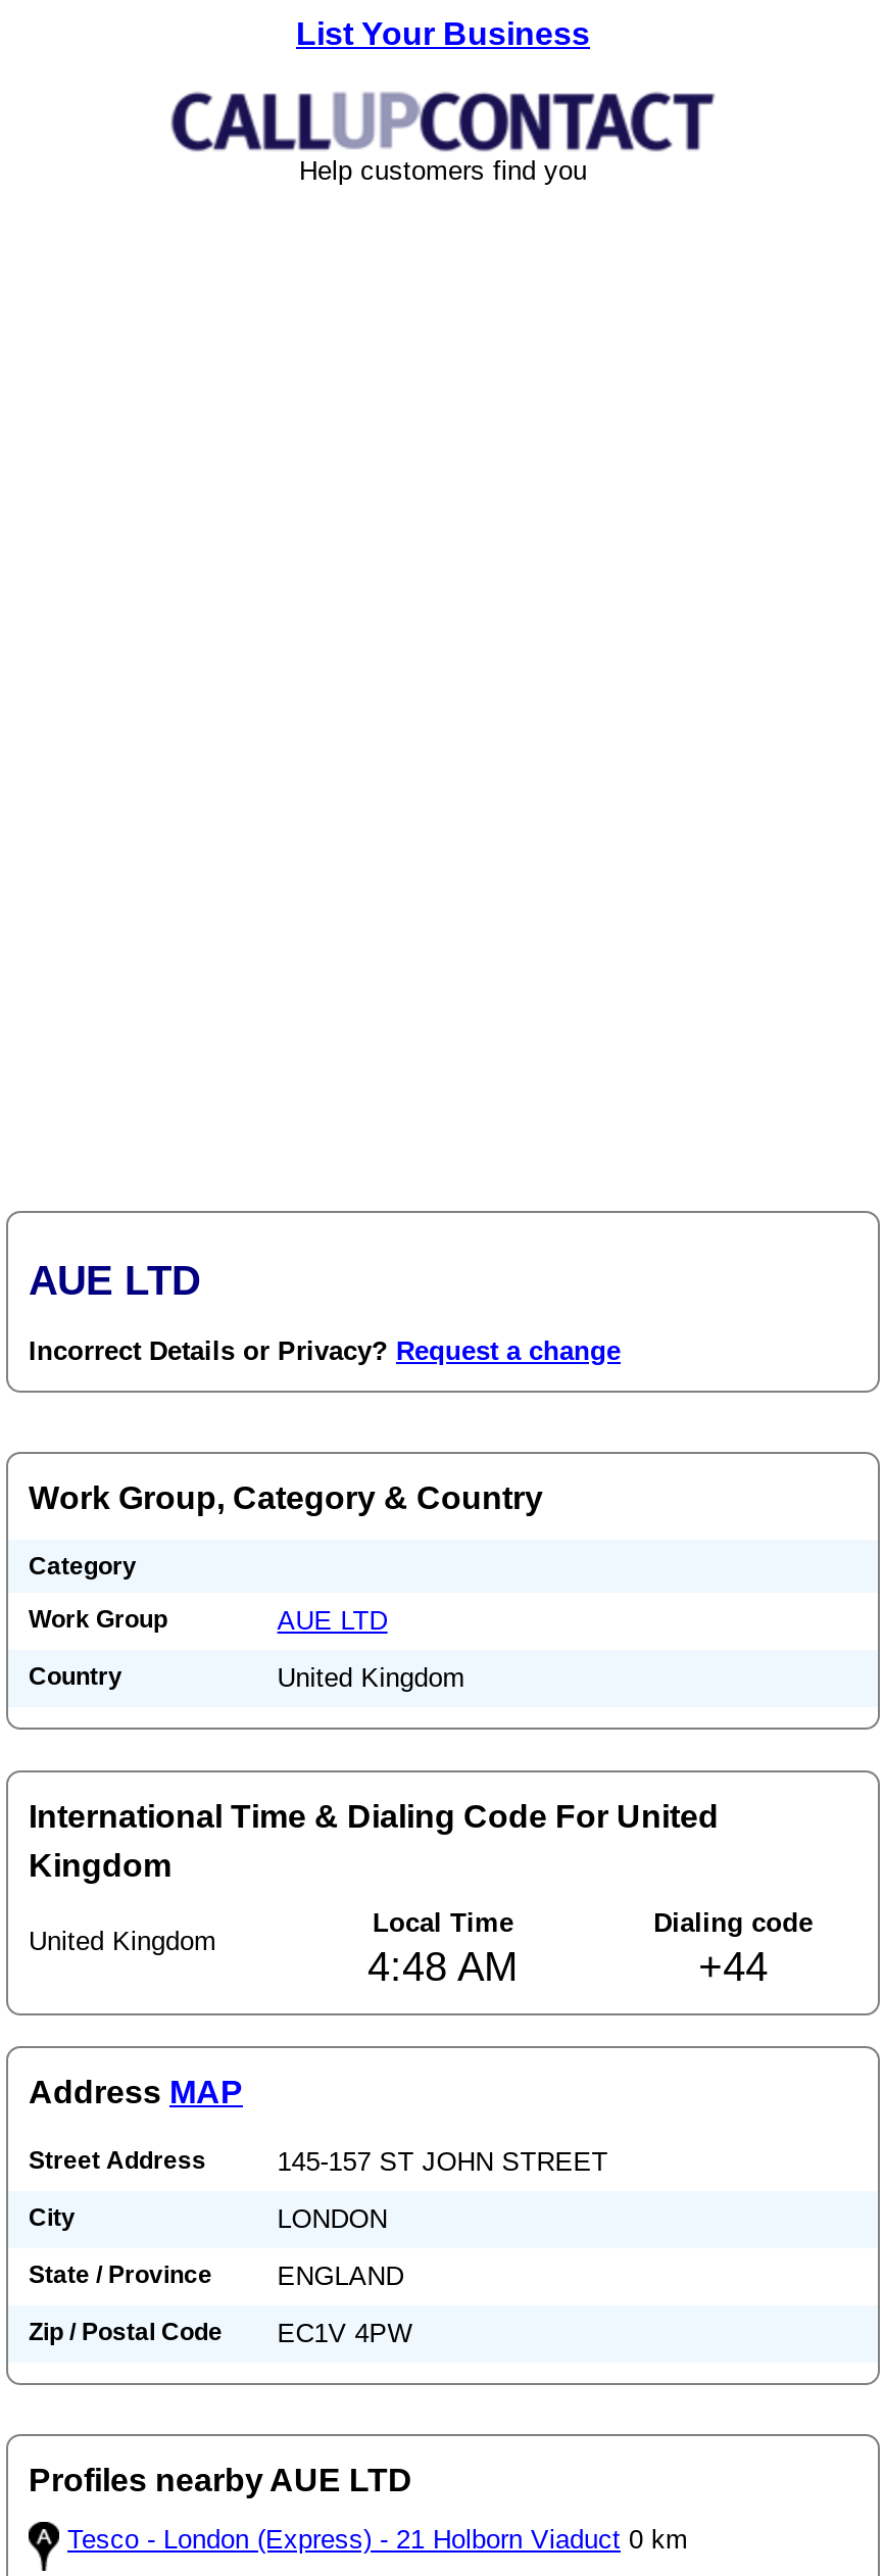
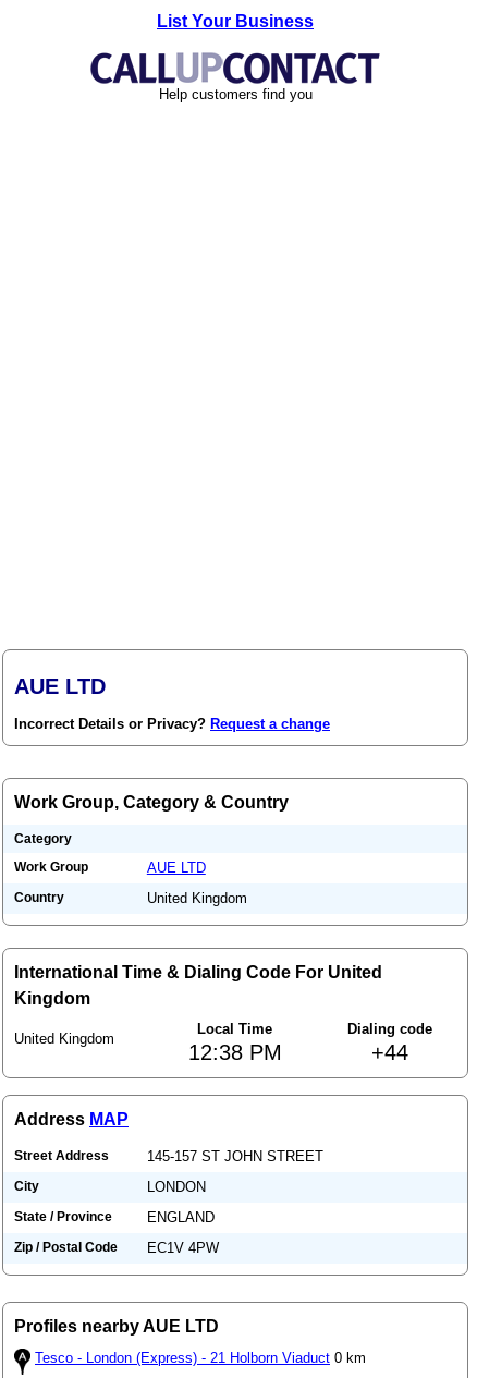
[367,1944,519,1989] 4:48 AM -> [188,1040,282,1064] 12:38 PM

